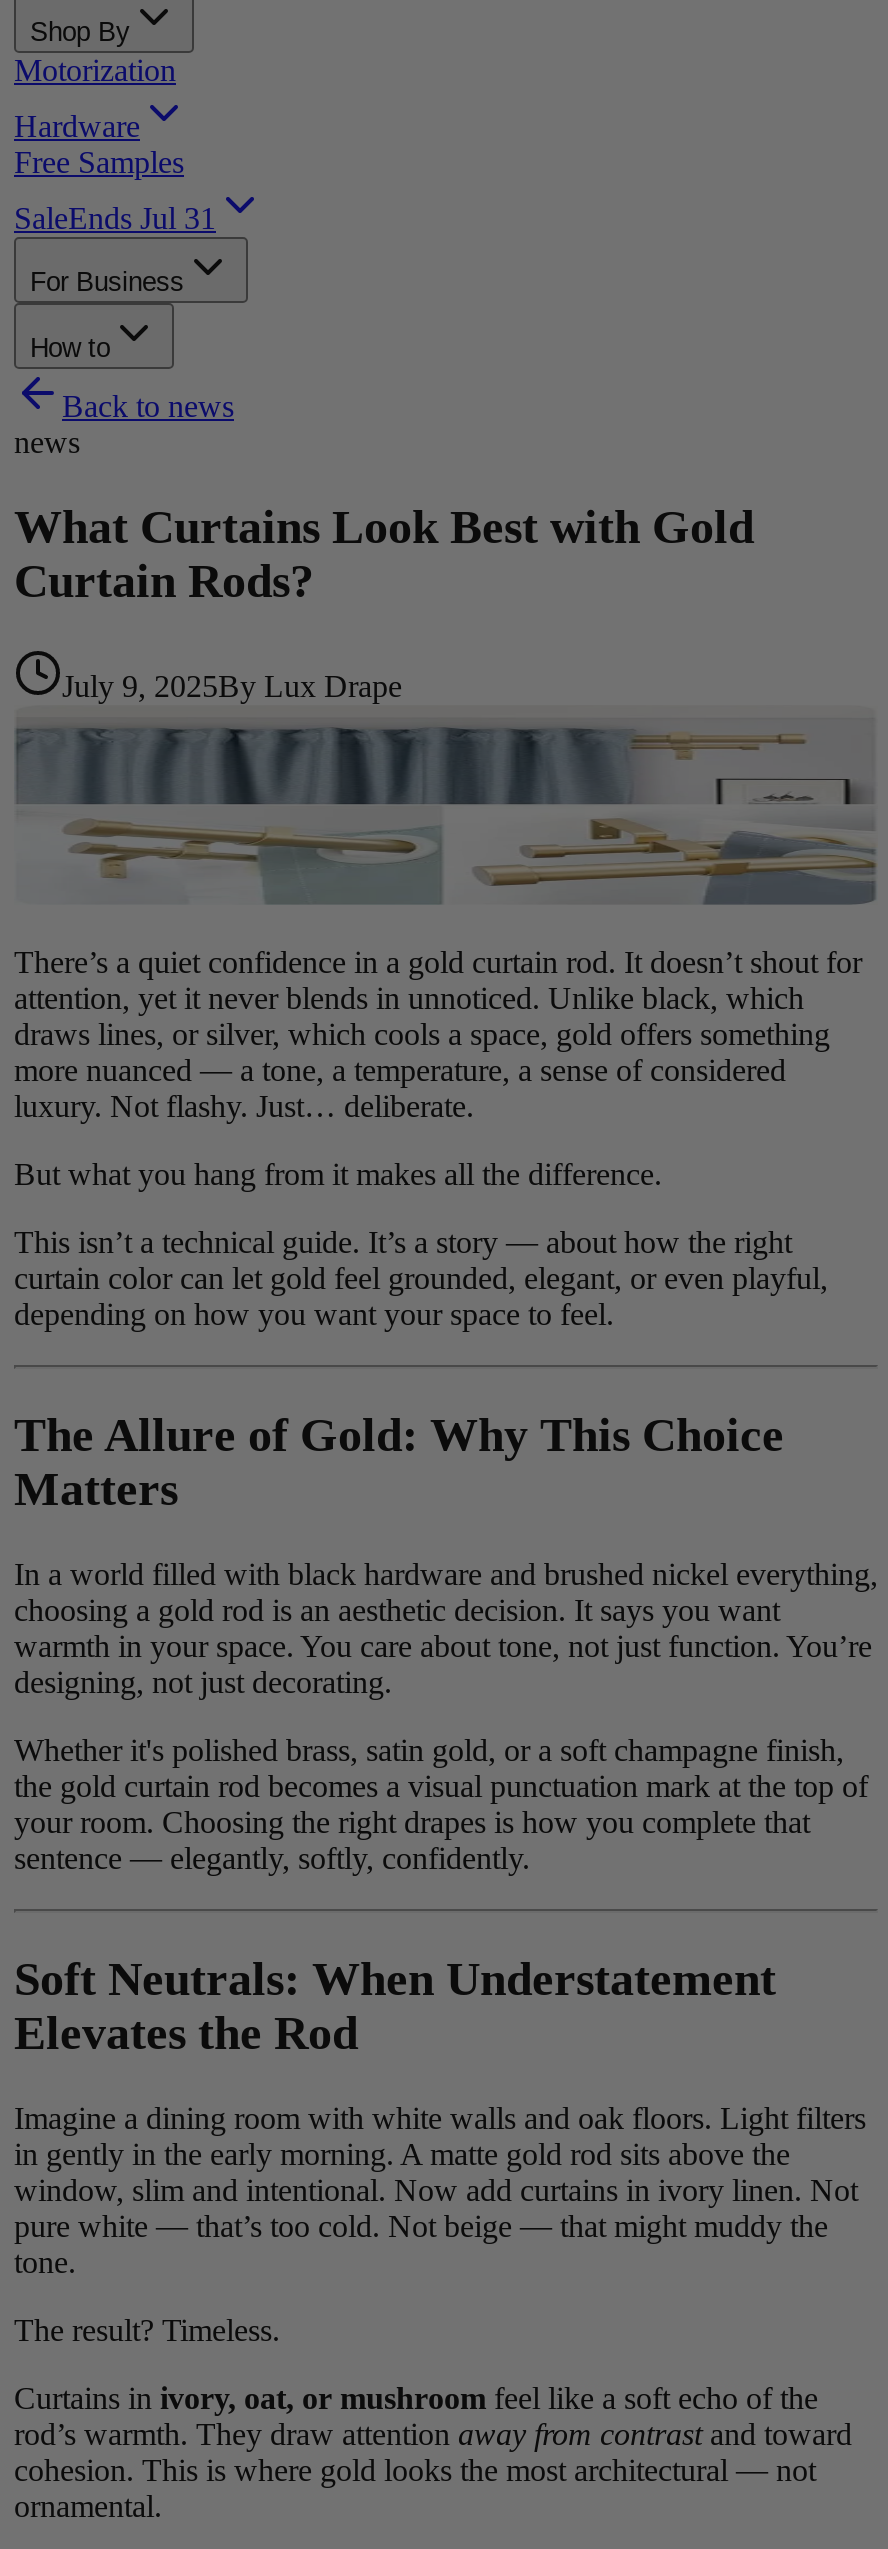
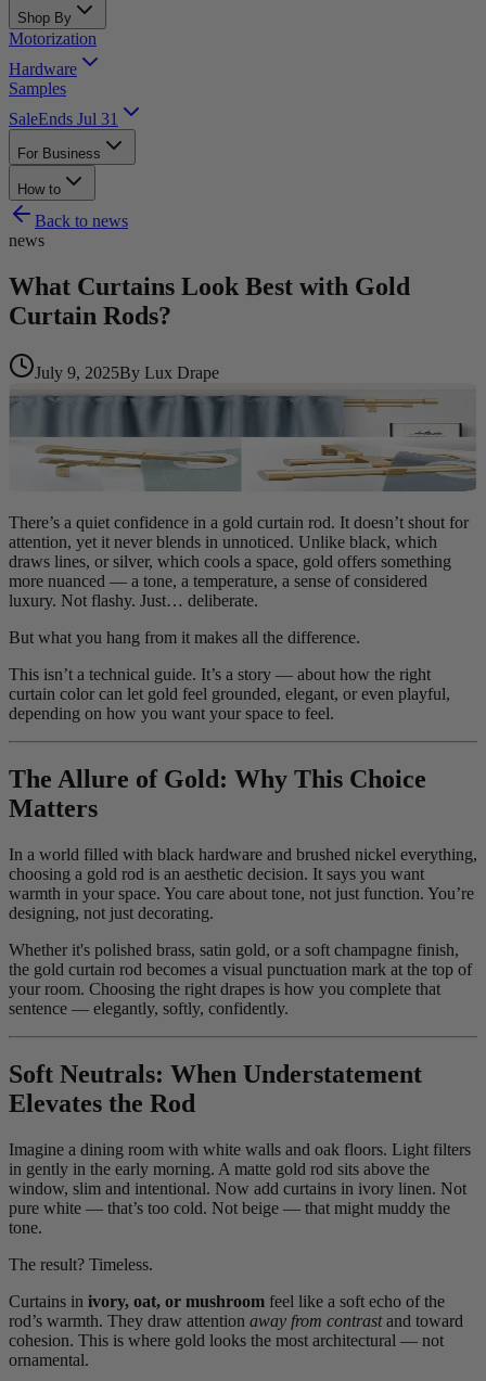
[14,146,184,180] Free Samples -> [9,80,66,98] Samples

